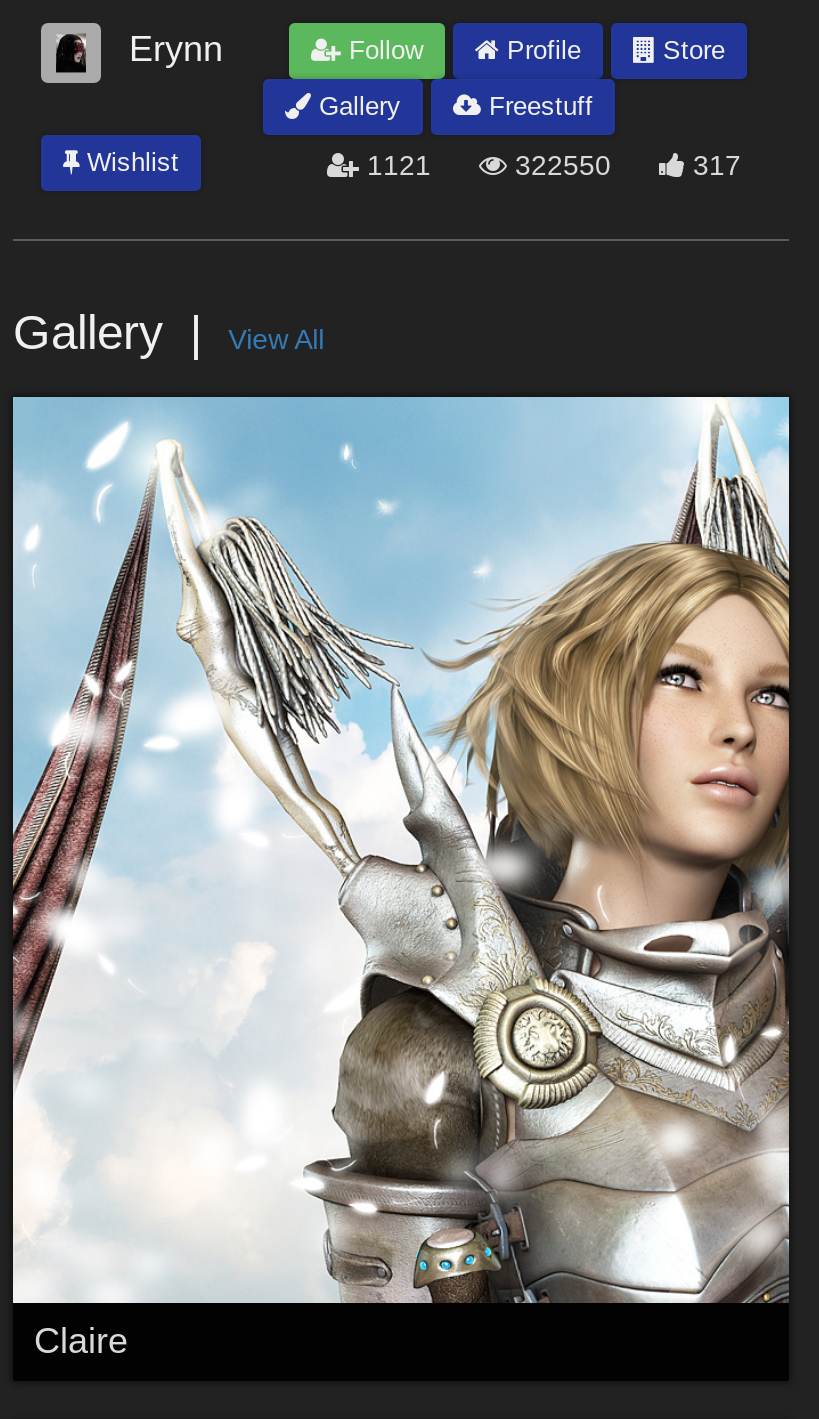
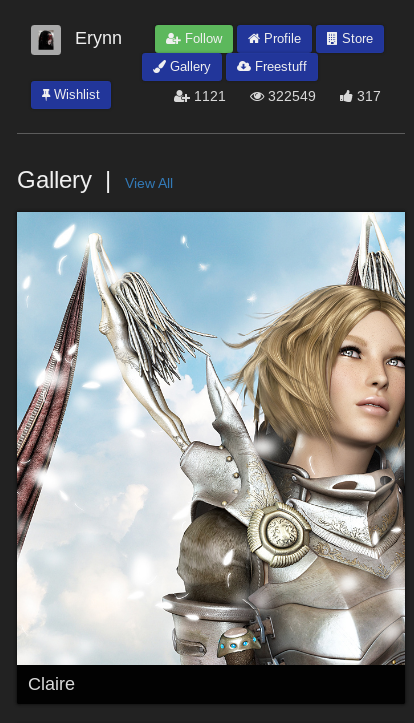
[507,149,611,181] 322550 -> [264,88,316,104] 322549

